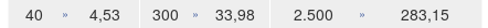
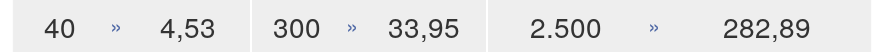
[215,3,255,25] 33,98 -> [388,6,460,46] 33,95
[400,3,449,25] 283,15 -> [723,6,811,46] 282,89

